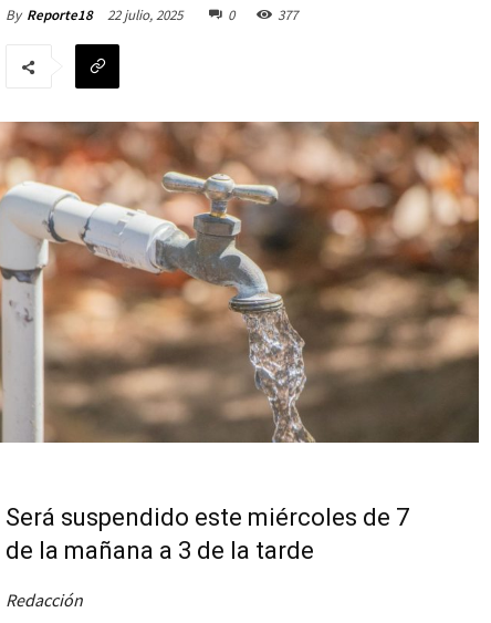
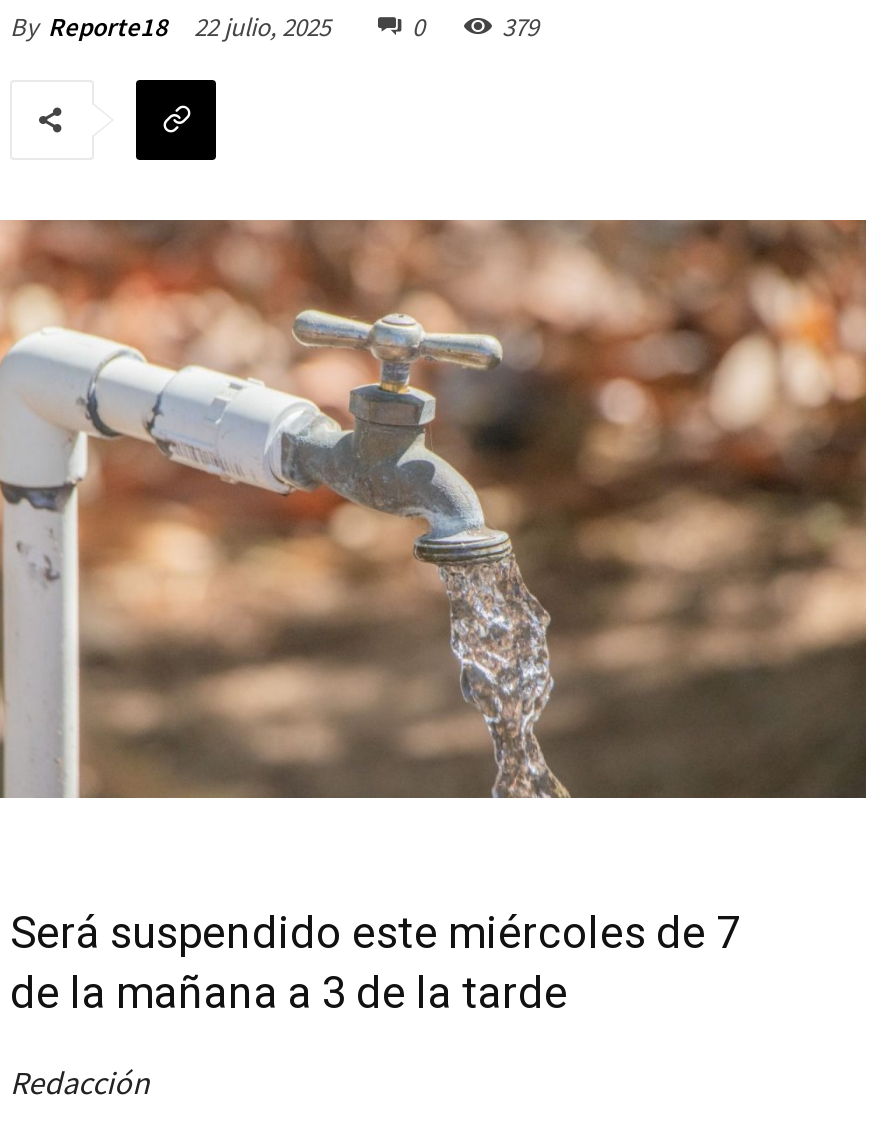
[278,5,297,24] 377 -> [502,9,538,43] 379

